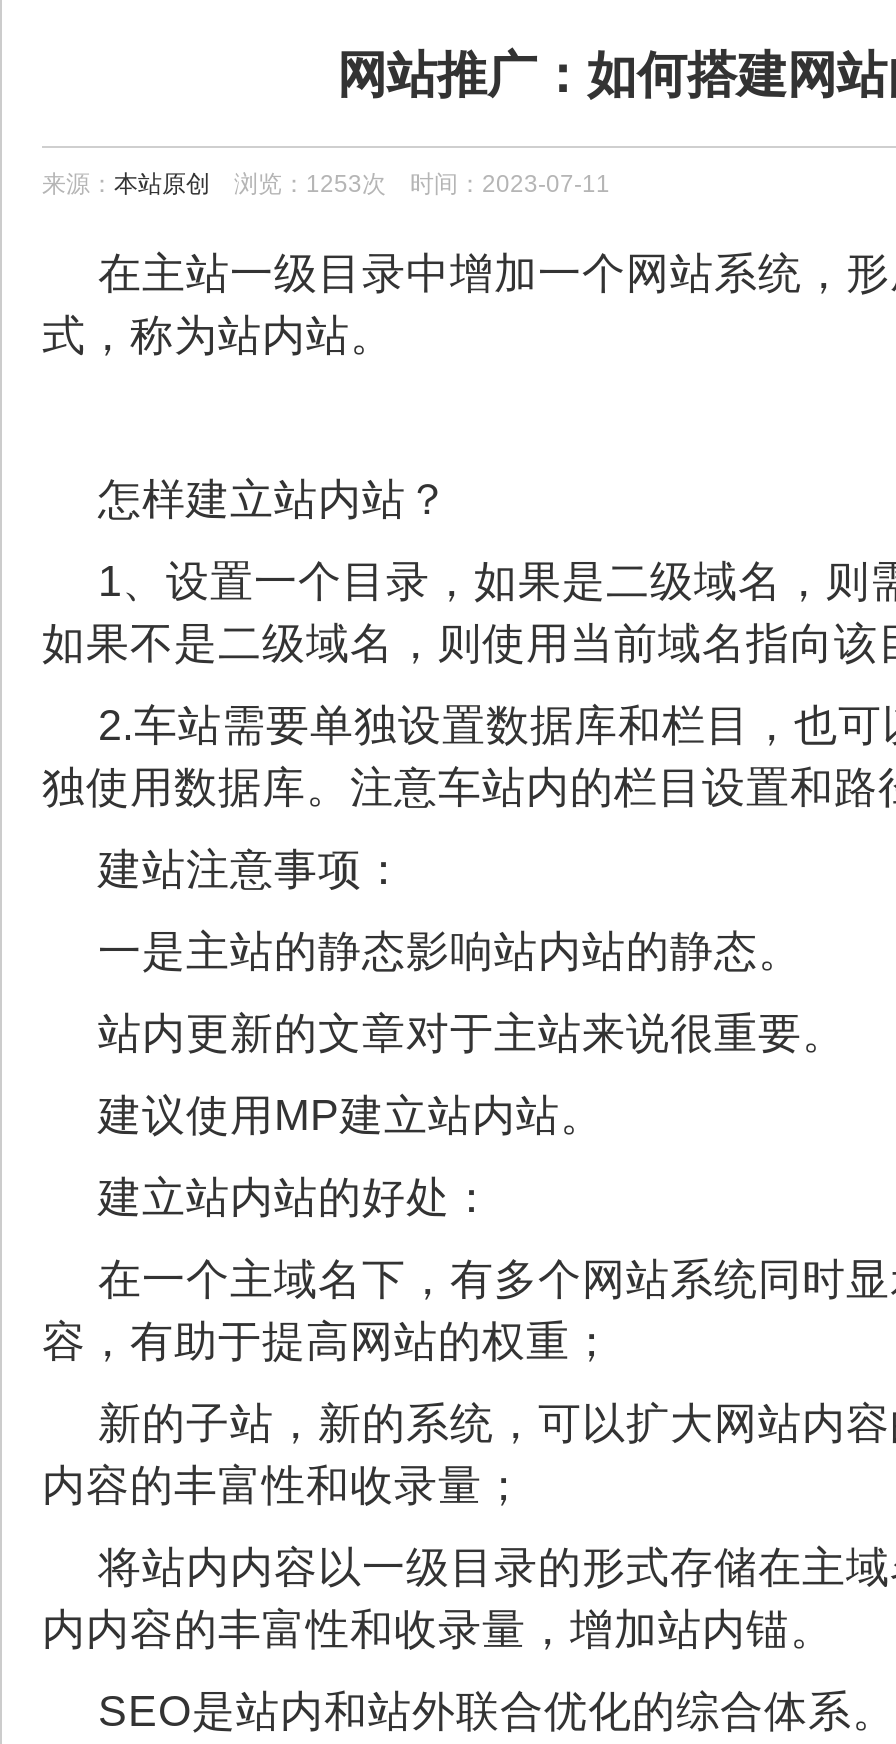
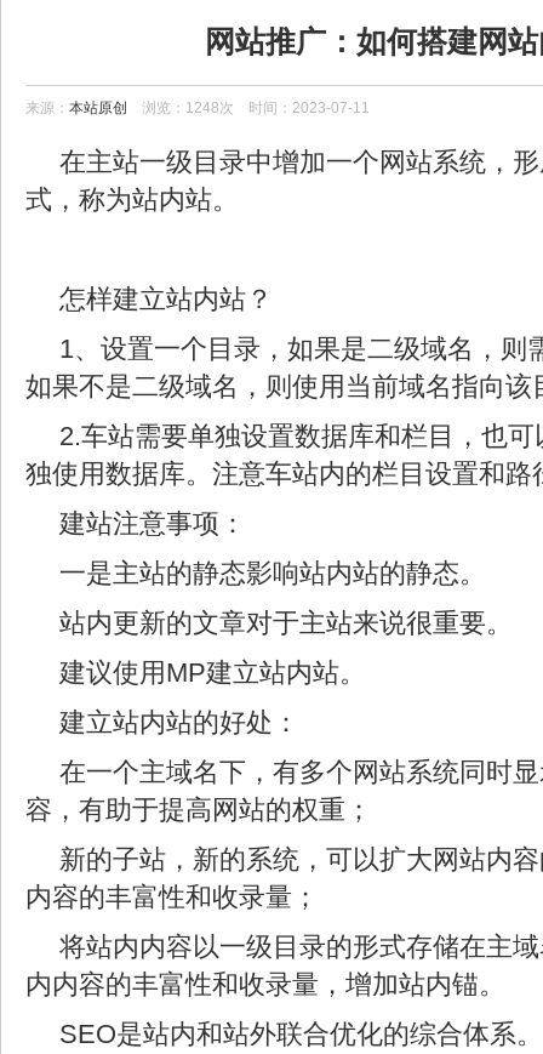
[42,170,610,198] 来源：本站原创浏览：1253次 时间：2023-07-11 -> [25,99,370,116] 来源：本站原创浏览：1248次 时间：2023-07-11

